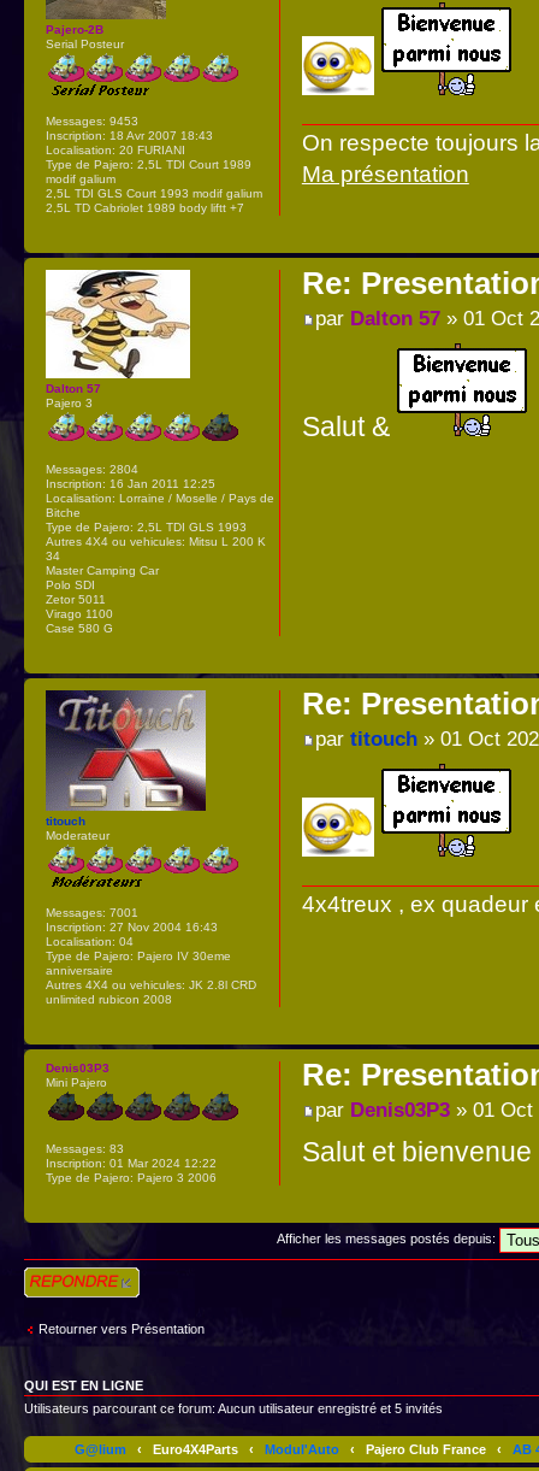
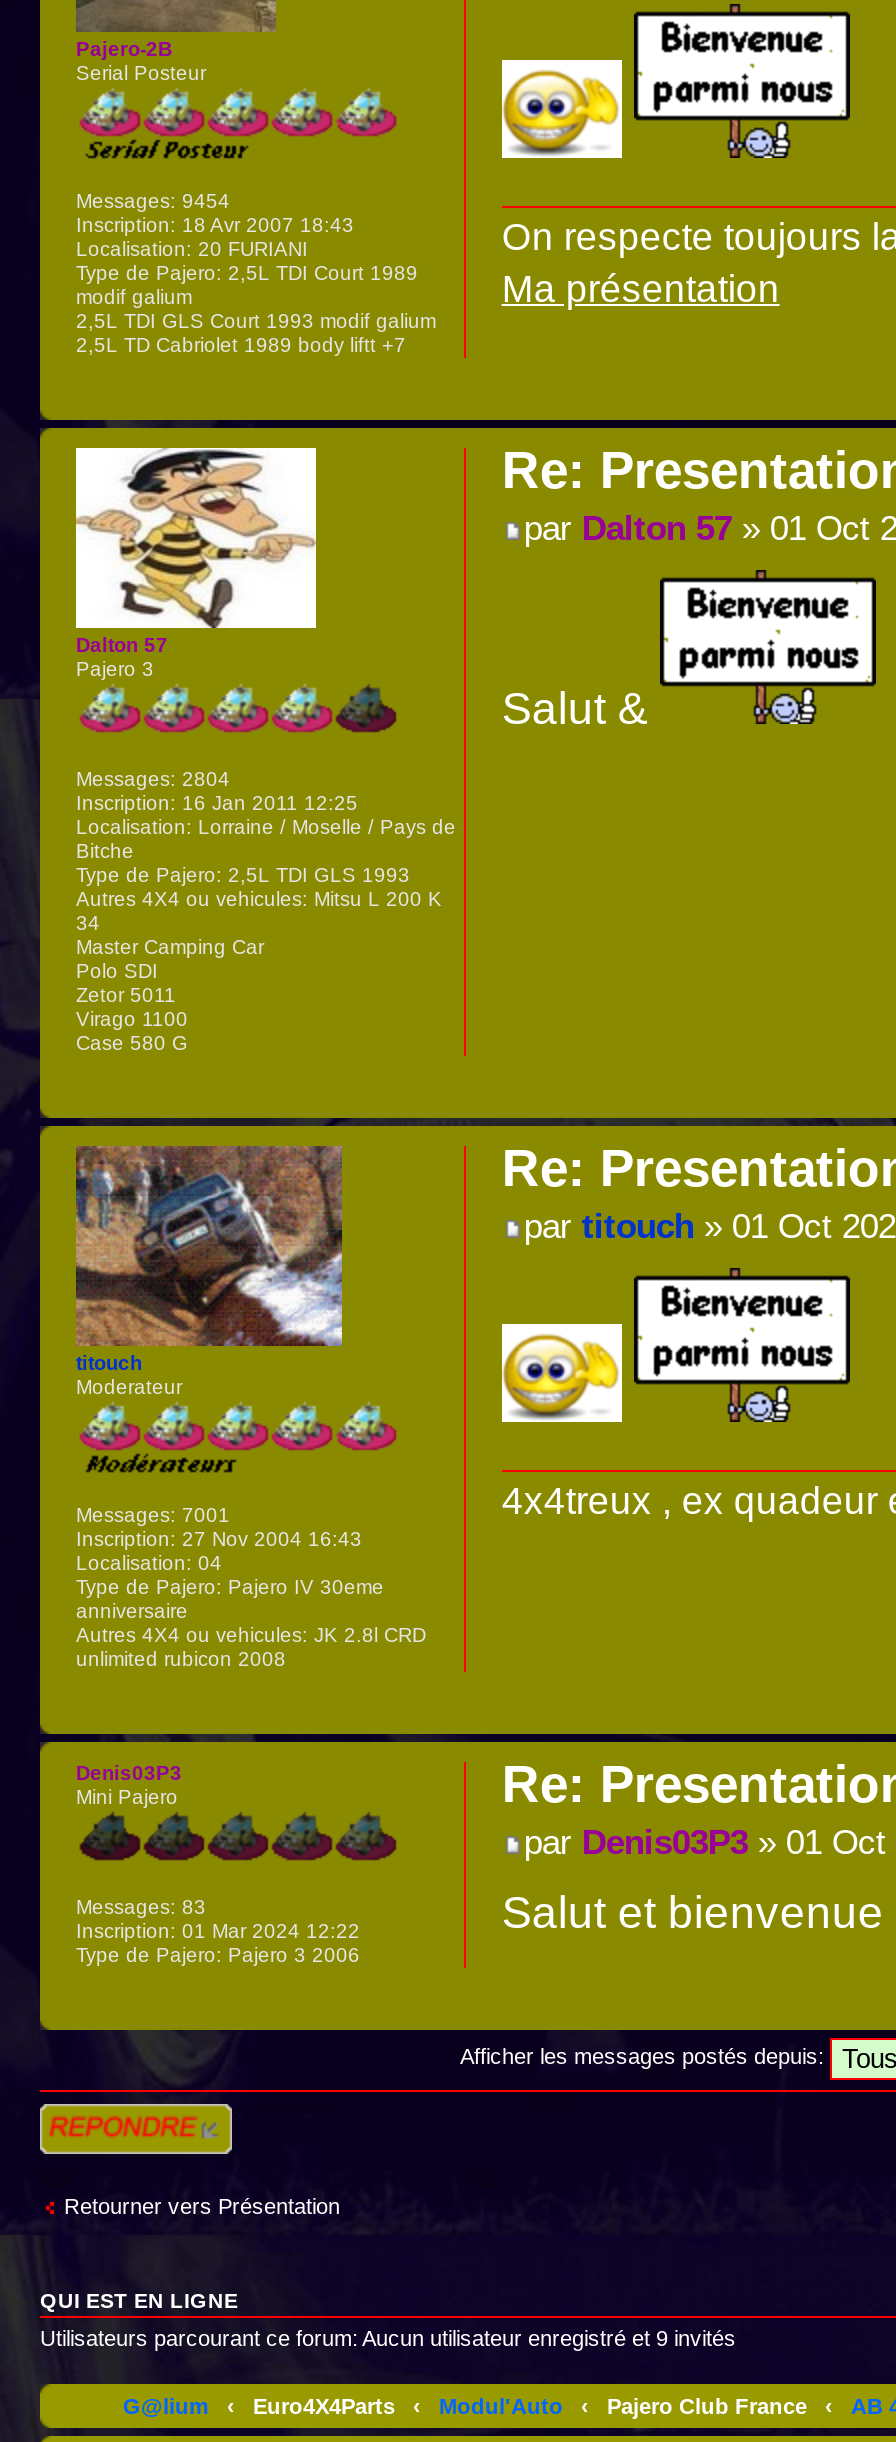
[46,114,138,127] Messages: 9453 -> [76,189,230,211] Messages: 9454
[45,689,207,812] [image] -> [76,1146,344,1348] [image]
[24,1401,443,1415] Utilisateurs parcourant ce forum: Aucun utilisateur enregistré et 5 invités -> [40,2325,736,2349] Utilisateurs parcourant ce forum: Aucun utilisateur enregistré et 9 invités

